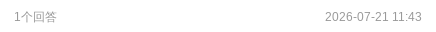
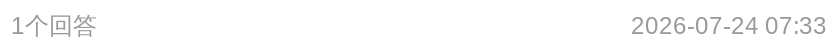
[325,10,422,24] 2026-07-21 11:43 -> [631,12,827,40] 2026-07-24 07:33

